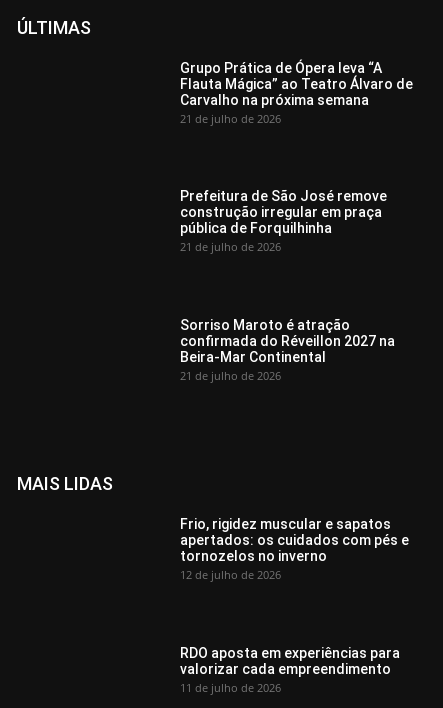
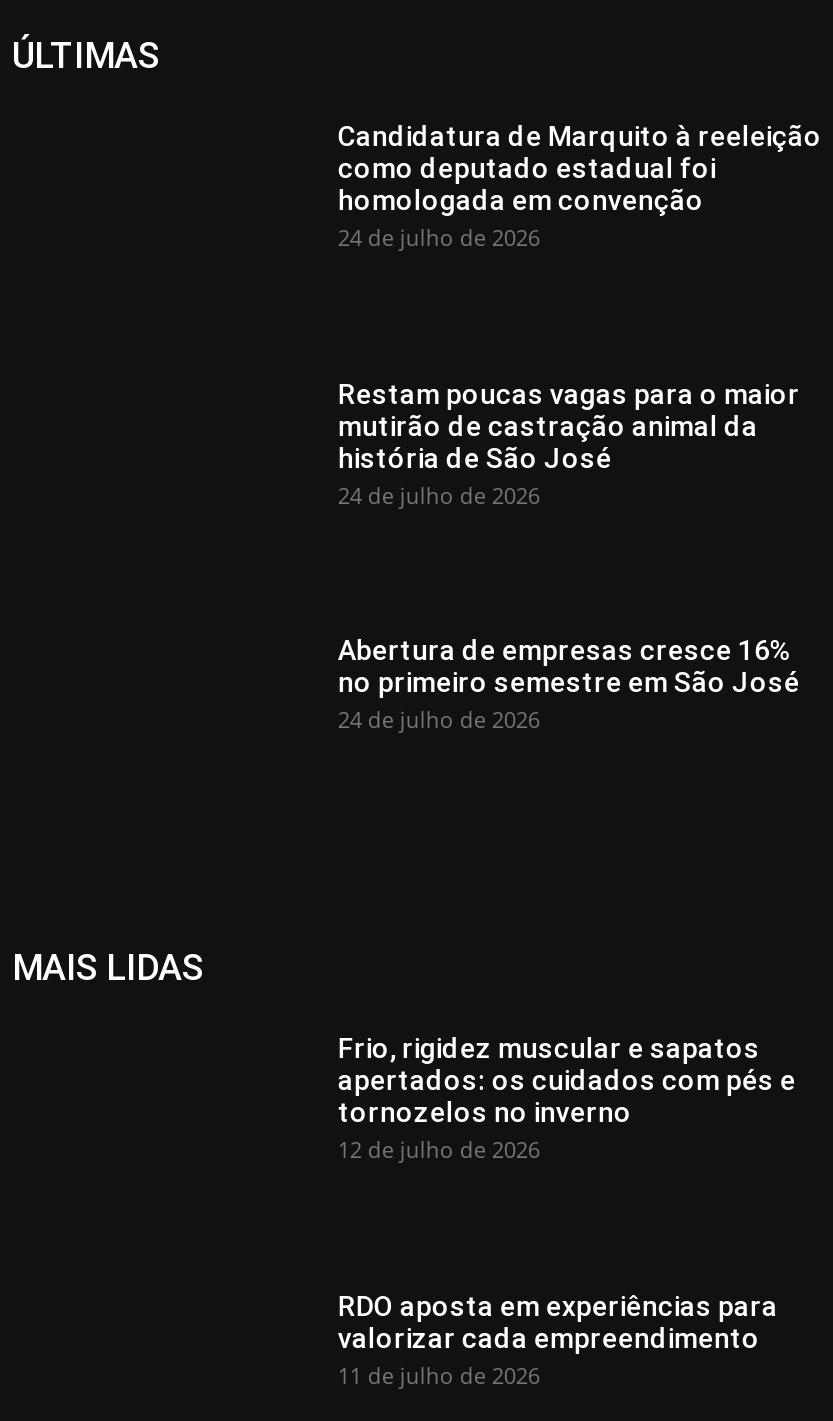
[180,59,413,125] Grupo Prática de Ópera leva “A | Flauta Mágica” ao Teatro Álvaro de | Carvalho na próxima semana | 21 de julho de 2026 -> [338,119,822,251] Candidatura de Marquito à reeleição | como deputado estadual foi | homologada em convenção | 24 de julho de 2026
[180,188,387,254] Prefeitura de São José remove | construção irregular em praça | pública de Forquilhinha | 21 de julho de 2026 -> [338,377,800,509] Restam poucas vagas para o maior | mutirão de castração animal da | história de São José | 24 de julho de 2026
[180,317,395,383] Sorriso Maroto é atração | confirmada do Réveillon 2027 na | Beira-Mar Continental | 21 de julho de 2026 -> [338,634,800,734] Abertura de empresas cresce 16% | no primeiro semestre em São José | 24 de julho de 2026

